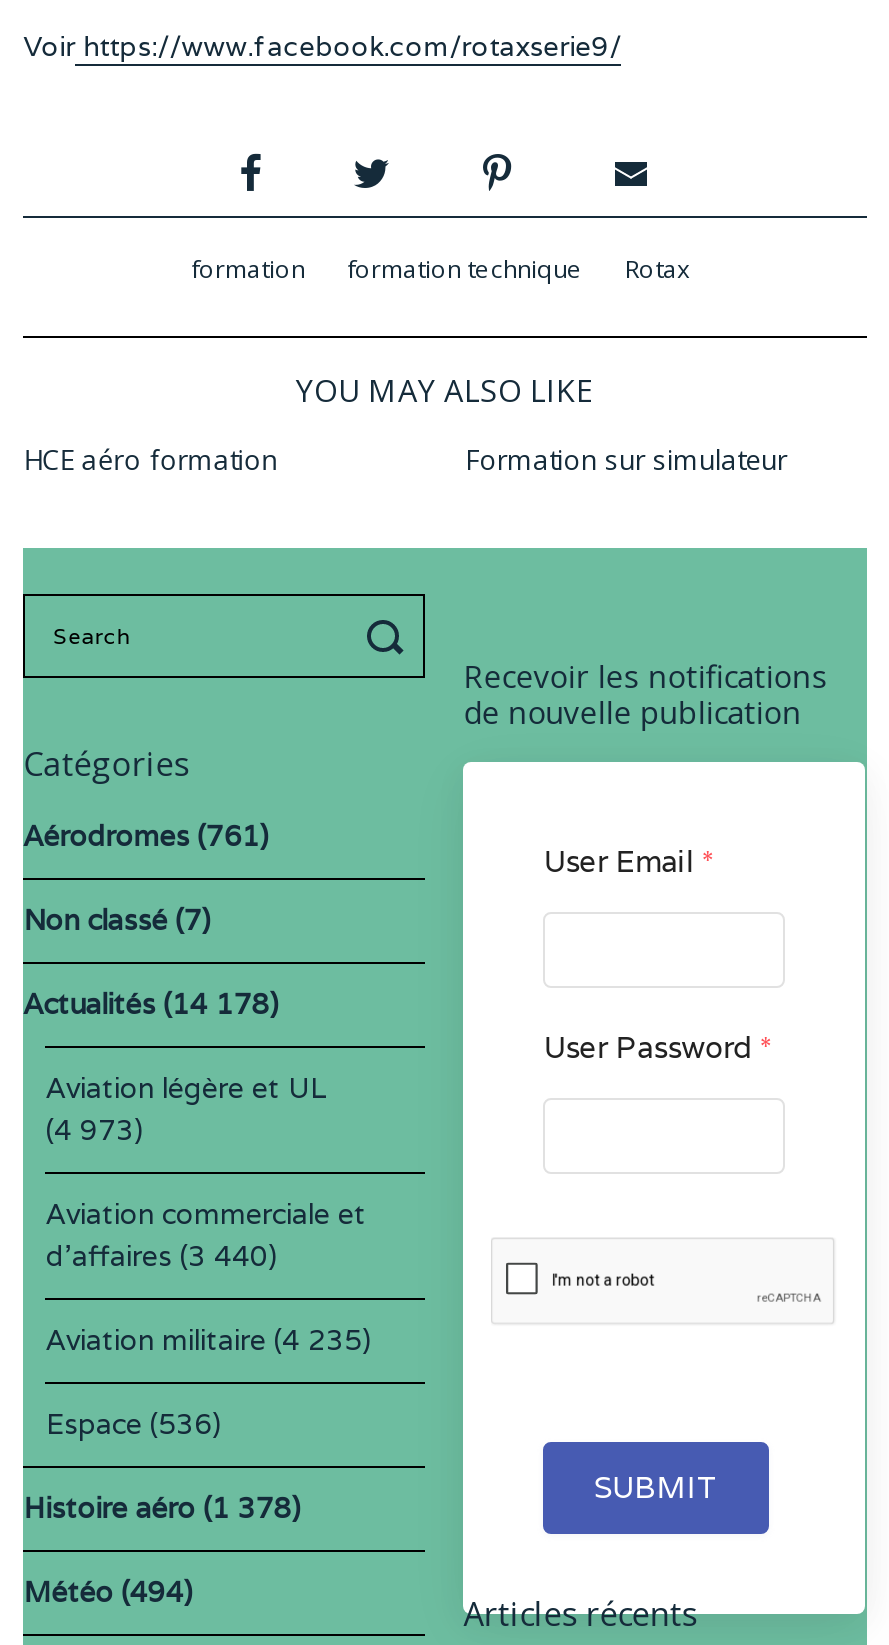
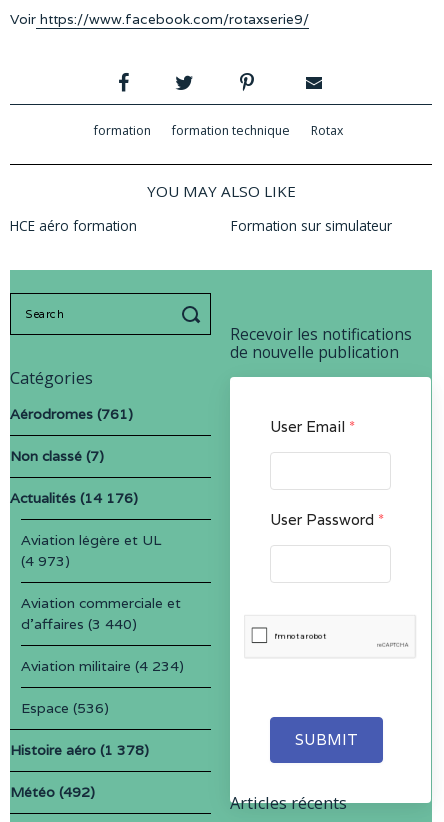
[24,987,280,1023] Actualités (14 178) -> [10,489,138,507] Actualités (14 176)
[46,1323,372,1359] Aviation militaire (4 235) -> [21,657,184,675] Aviation militaire (4 234)
[24,1575,194,1611] Météo (494) -> [10,783,95,801] Météo (492)

